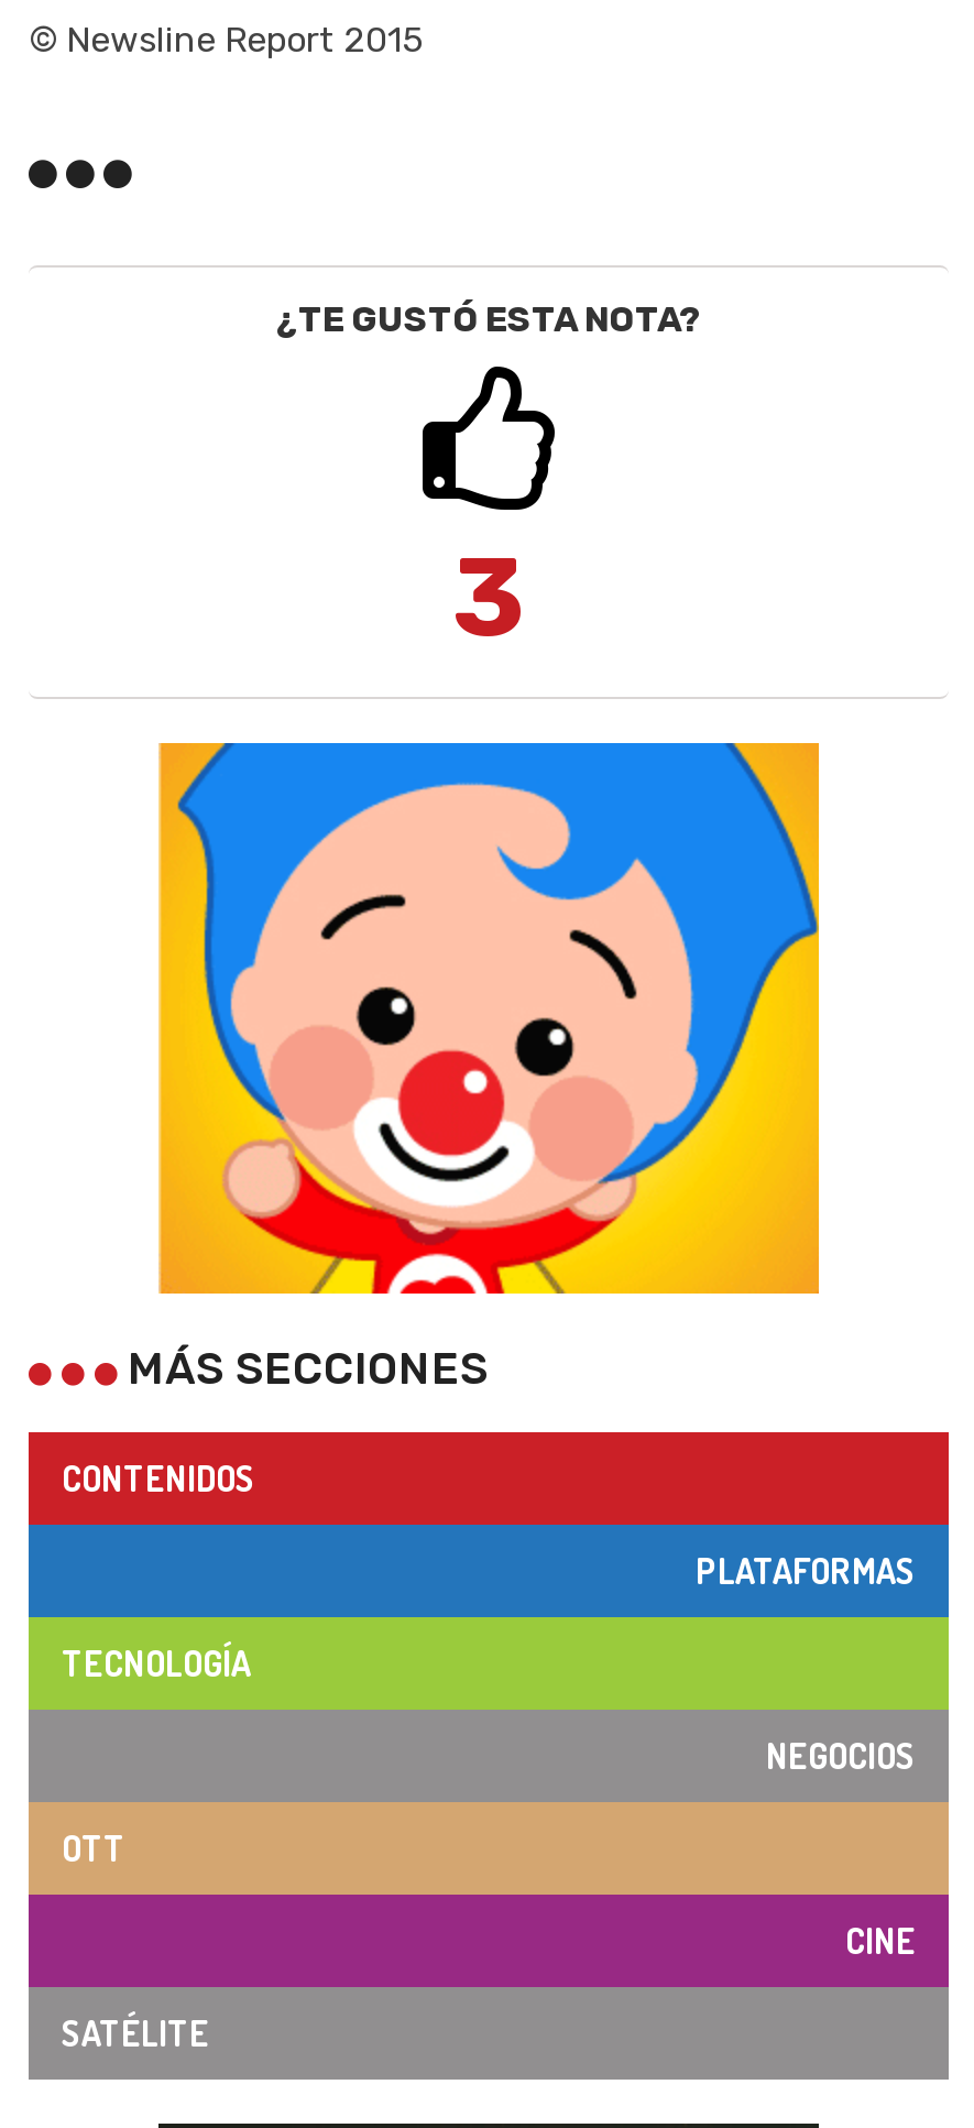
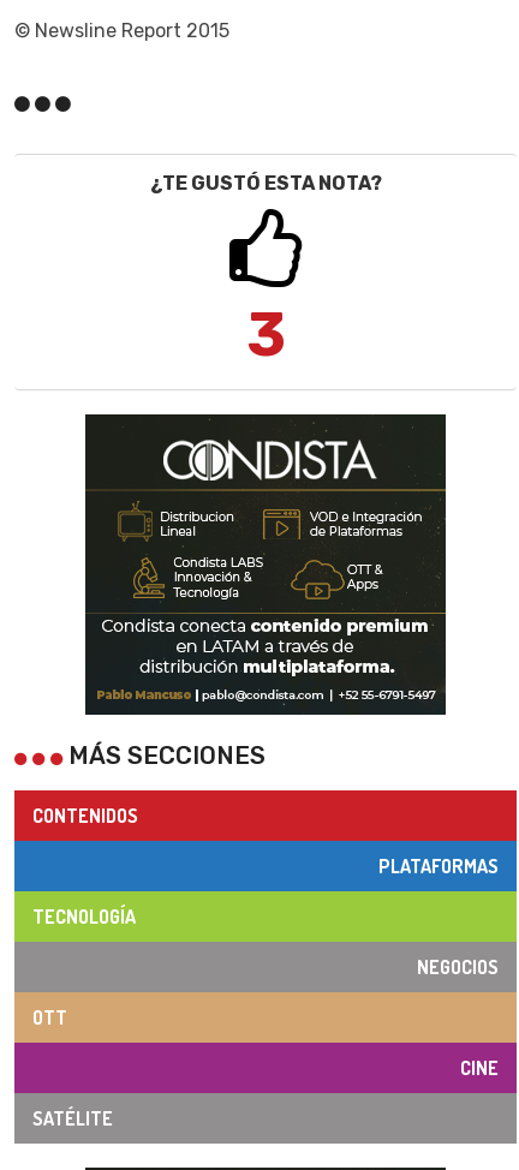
[156,741,821,1296] [image] -> [84,413,447,716] [image]

